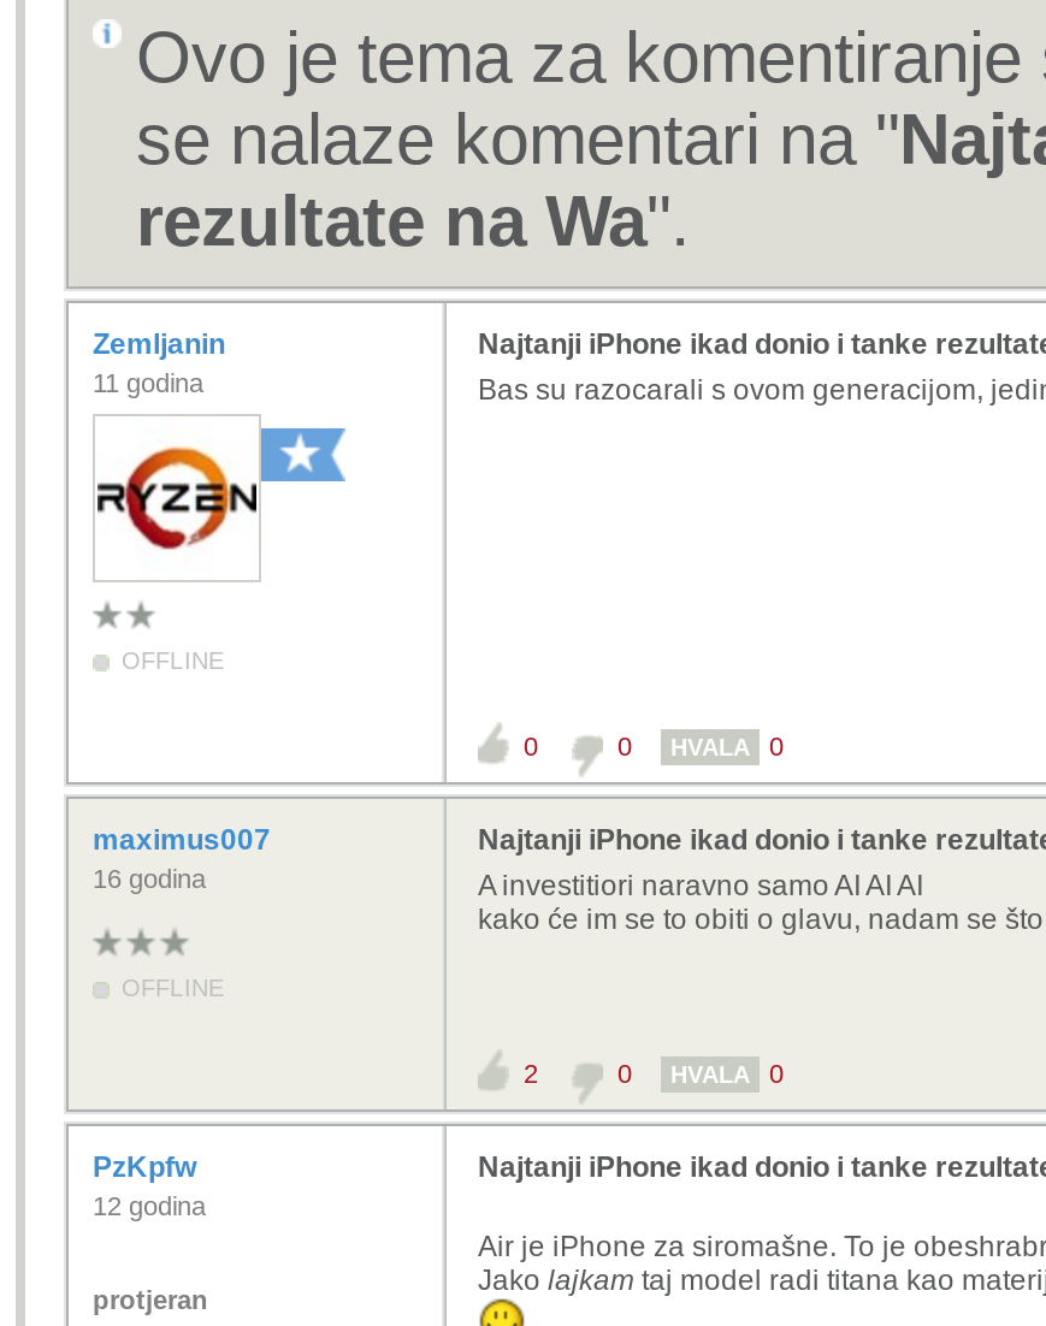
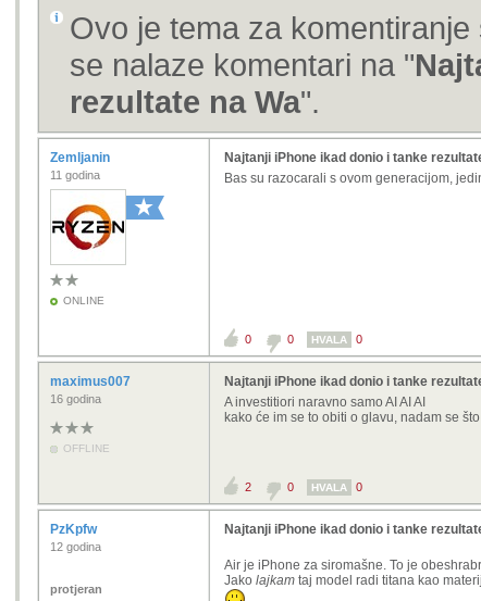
[122,647,225,674] OFFLINE -> [63,295,104,306] ONLINE

